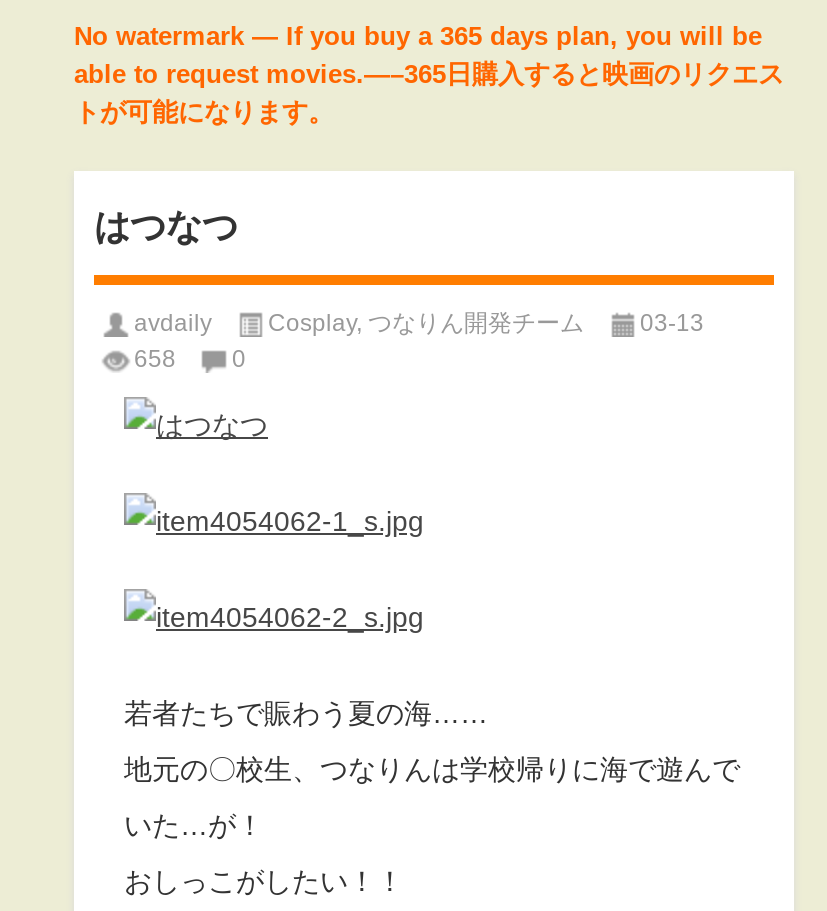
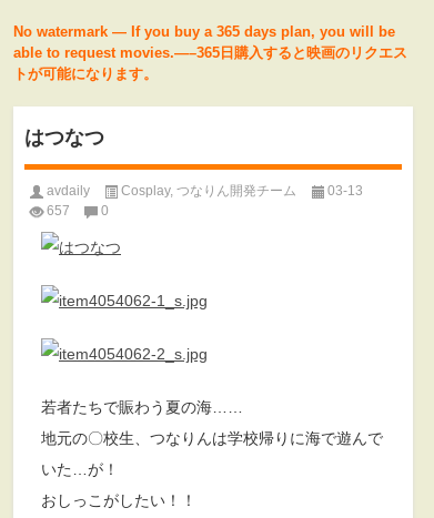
[134,344,246,372] 658 0 -> [47,202,109,218] 657 0

